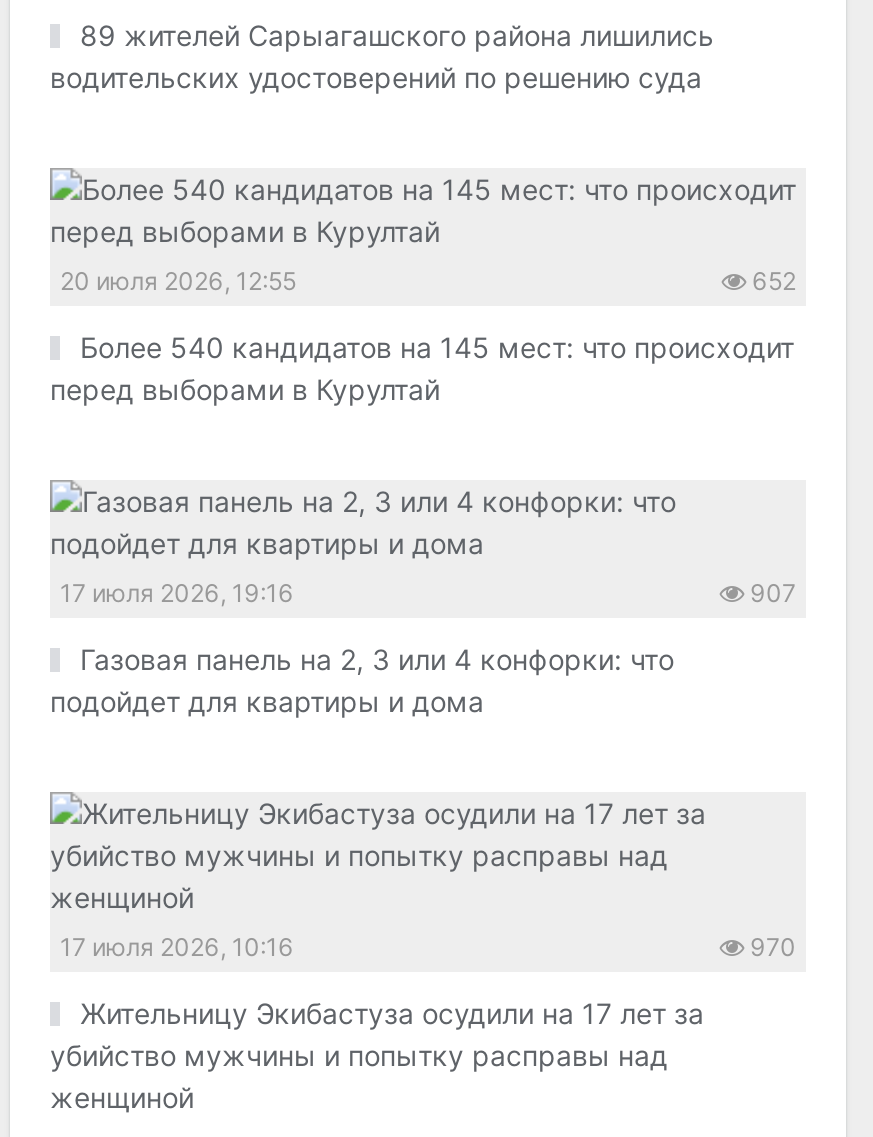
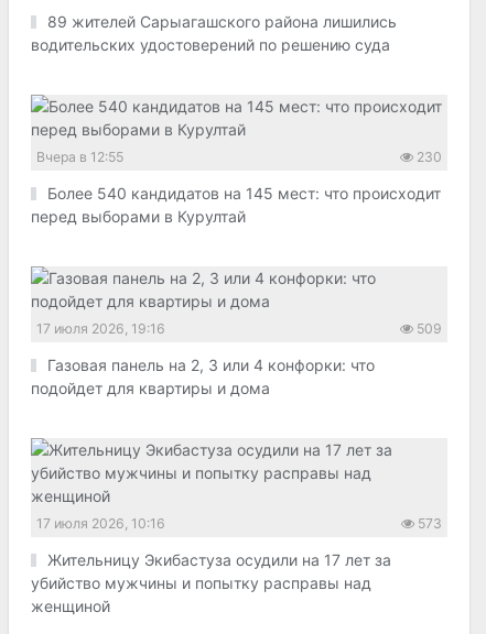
[60,266,796,296] 20 июля 2026, 12:55 | 652 -> [36,149,442,165] Вчера в 12:55 | 230
[744,578,796,608] 907 -> [413,321,442,337] 509
[744,932,796,962] 970 -> [414,515,442,532] 573

